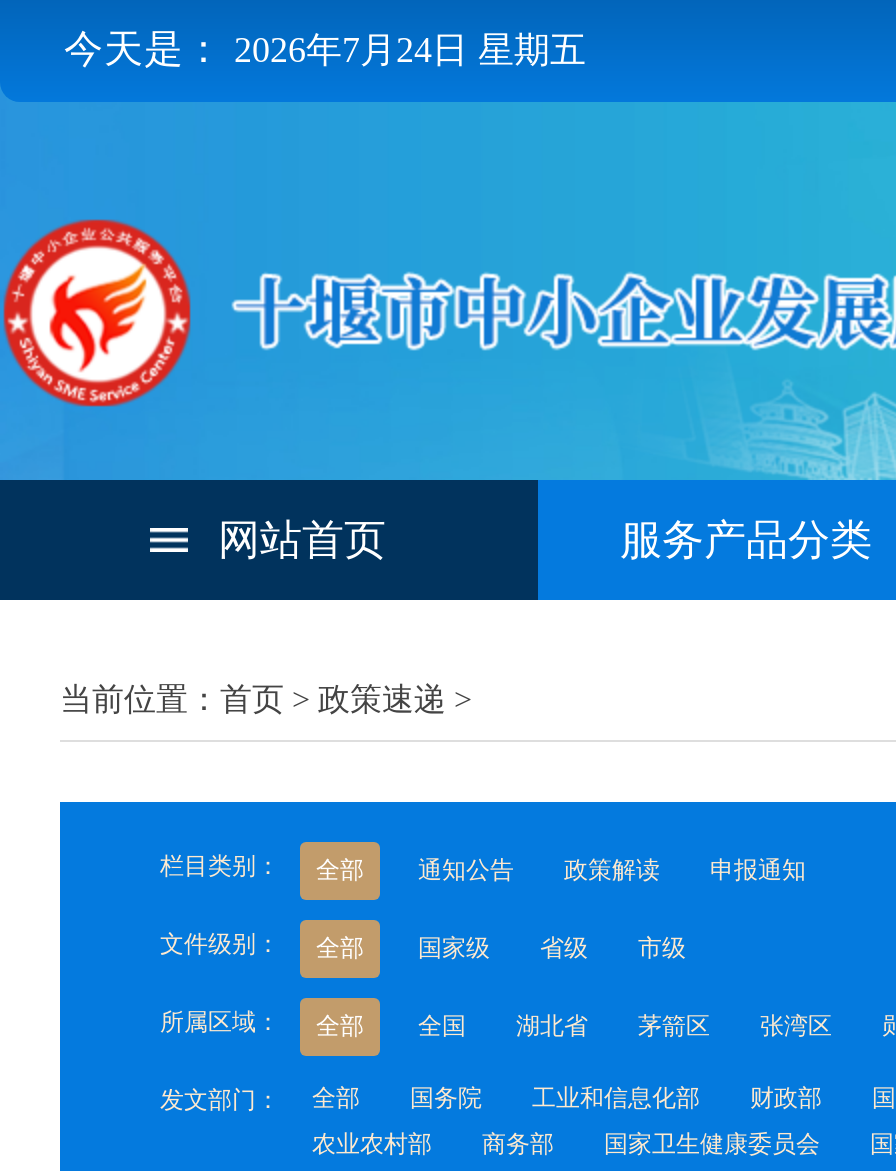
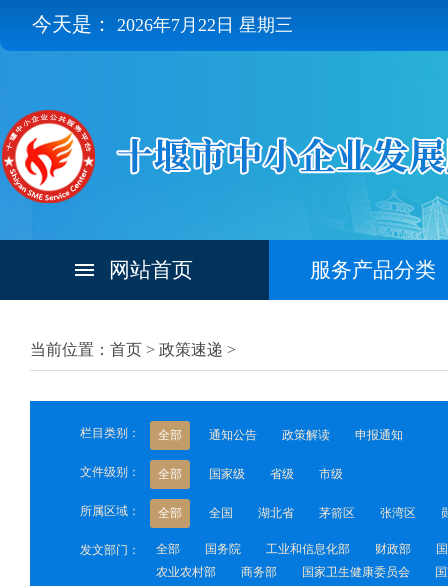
[64,28,586,70] 今天是：2026年7月24日 星期五 -> [32,14,293,35] 今天是：2026年7月22日 星期三

